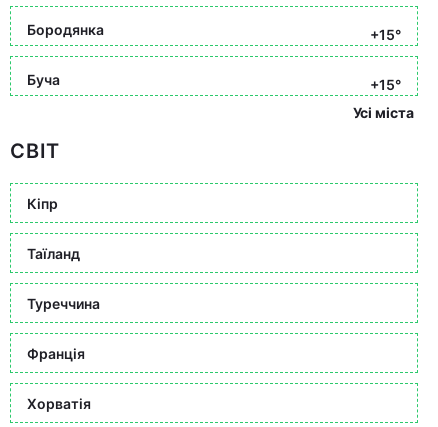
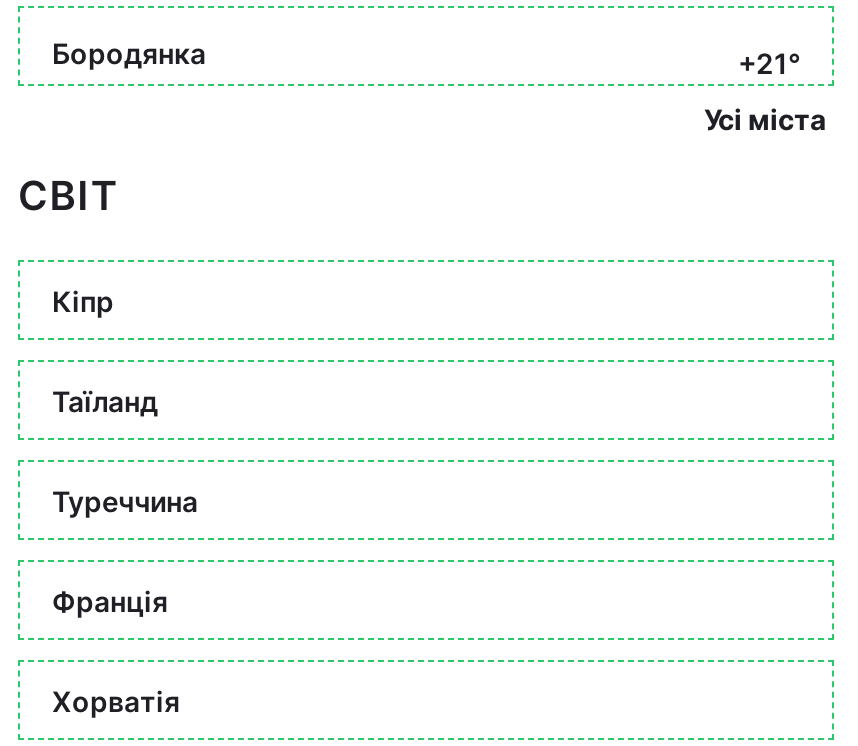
[27,26,401,93] +15° | Буча | +15° -> [738,46,800,80] +21°

